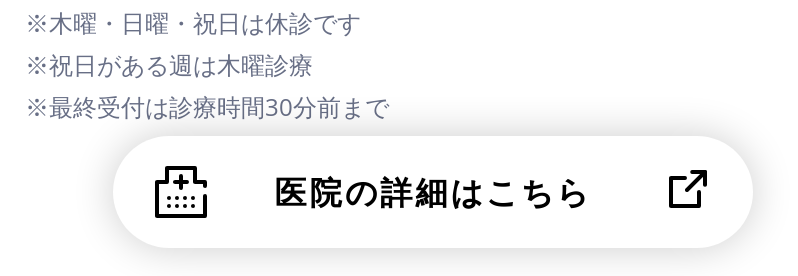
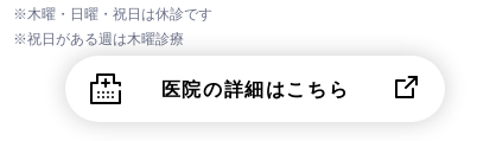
[25,90,389,124] ※最終受付は診療時間30分前まで -> none

